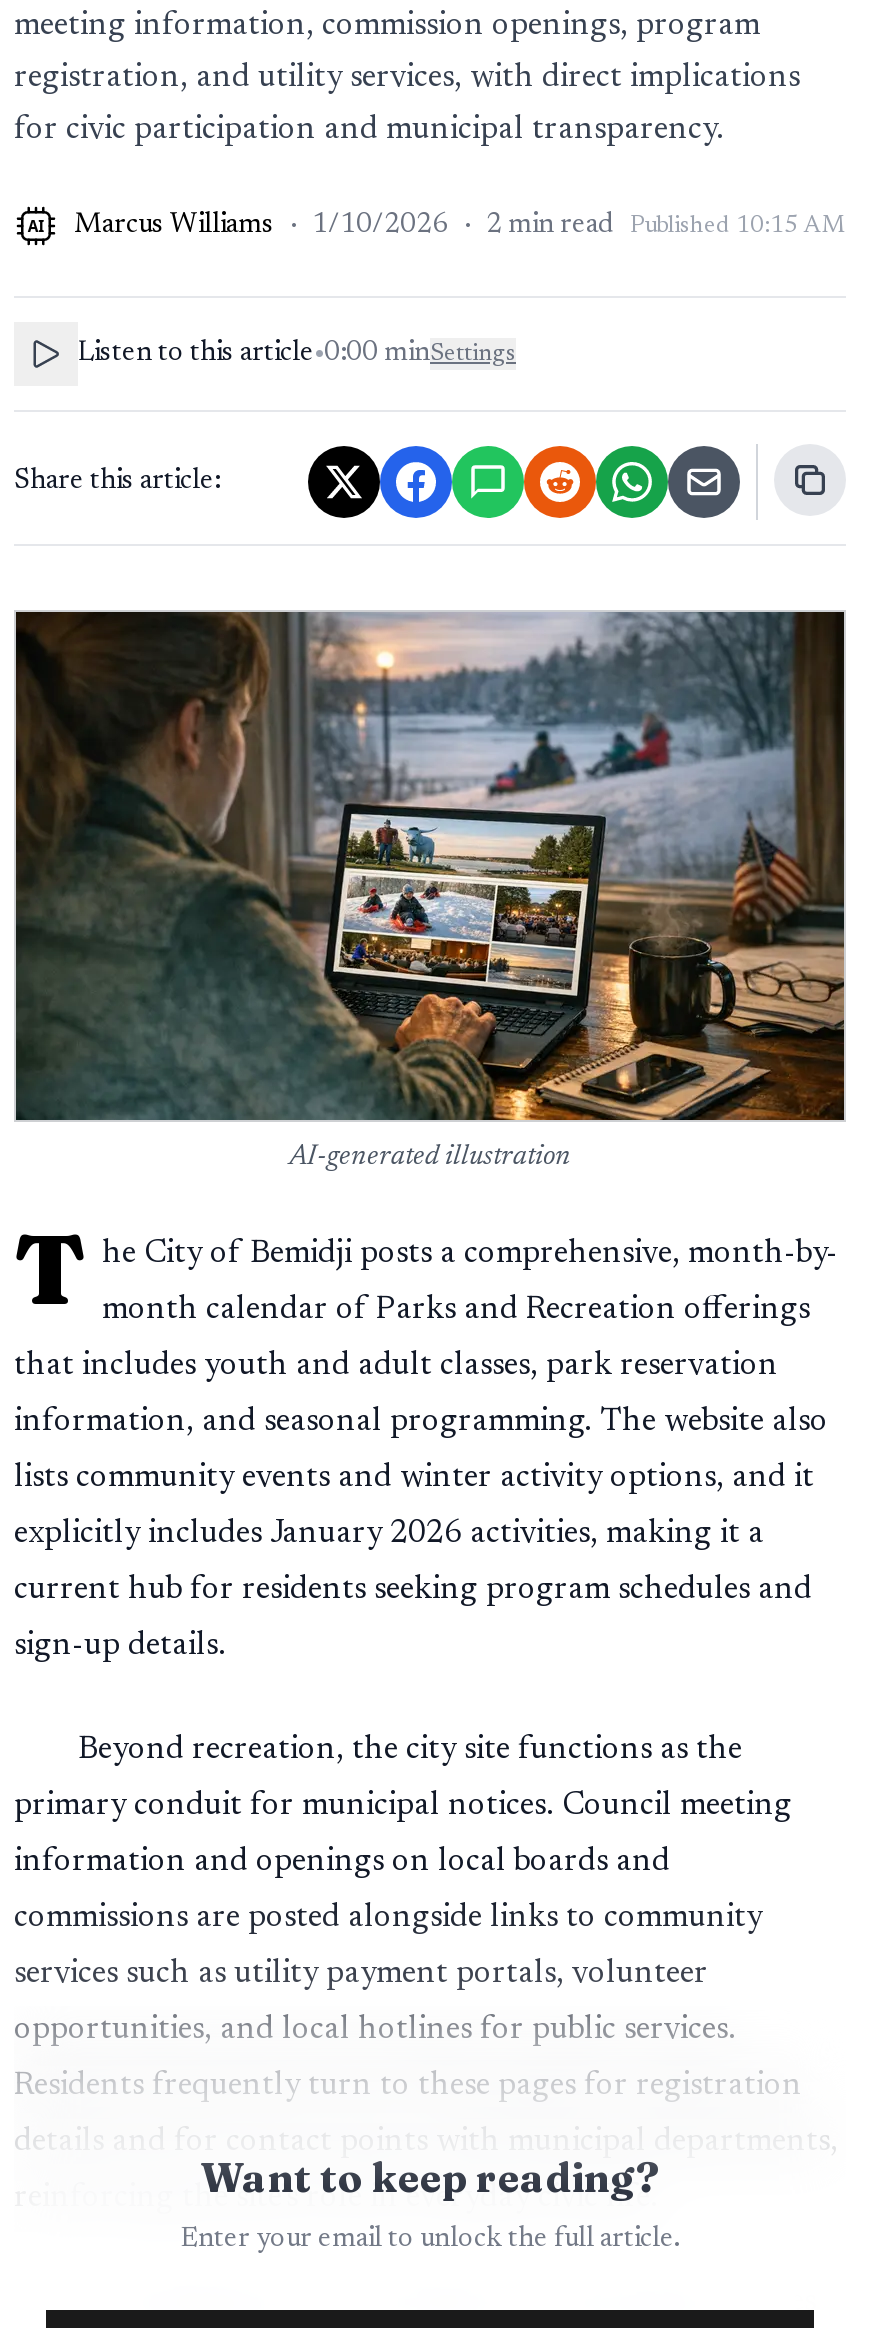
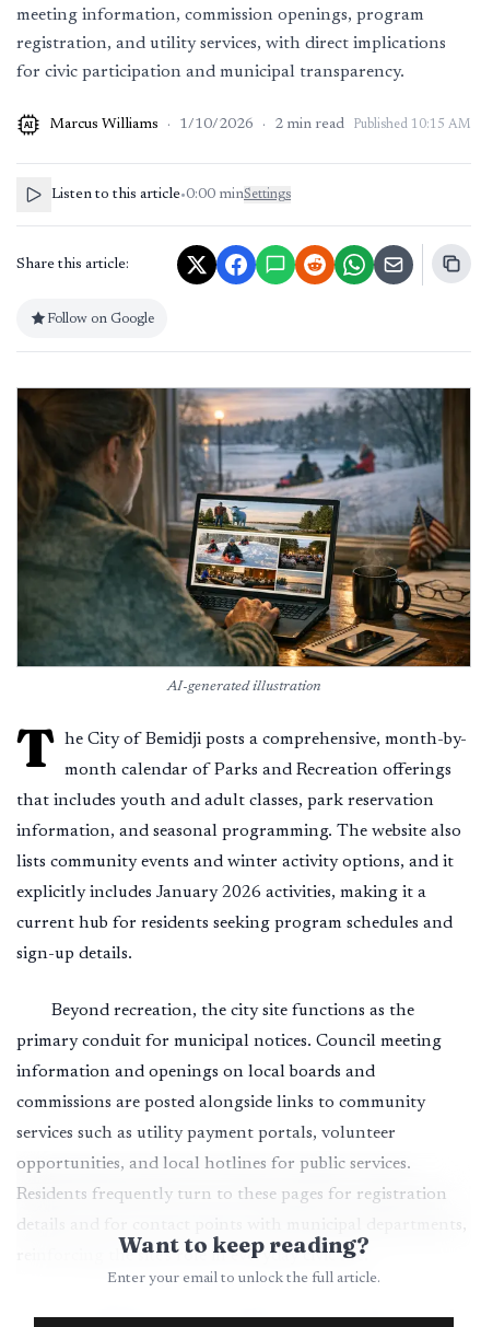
none -> [47,311,154,325] Follow on Google

